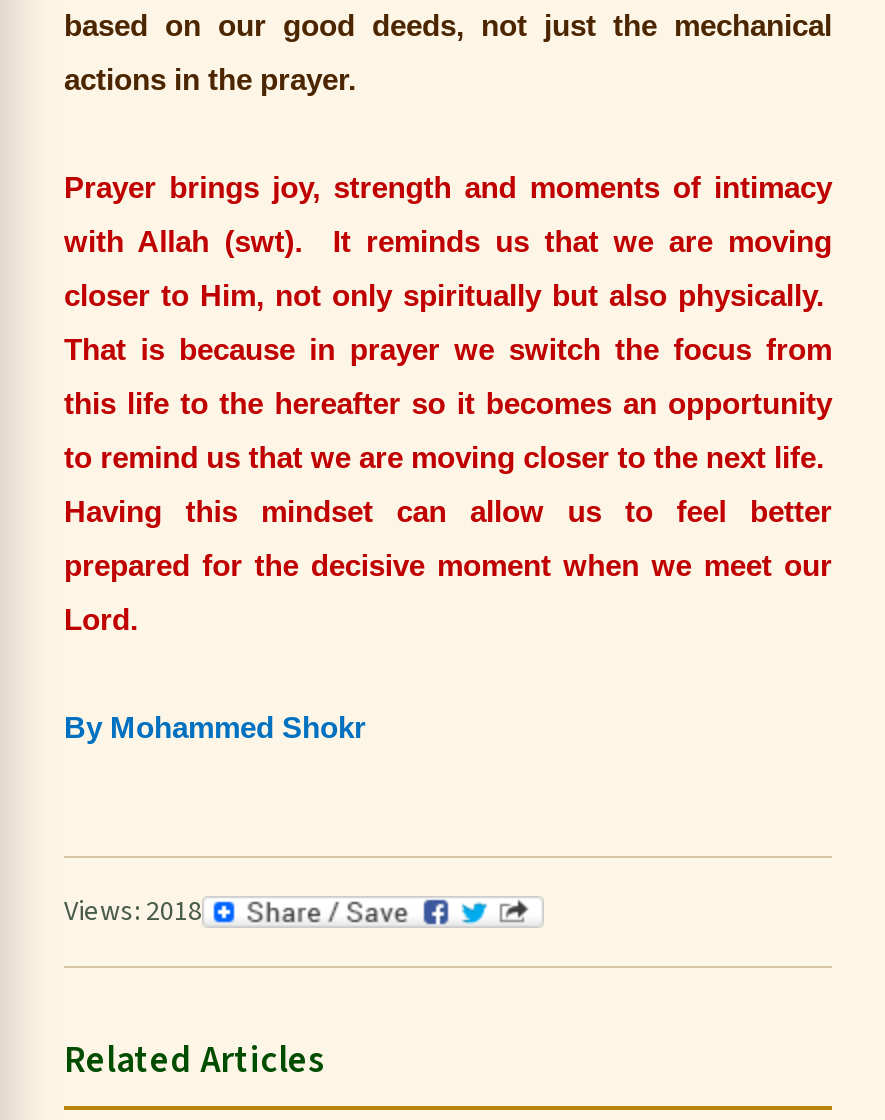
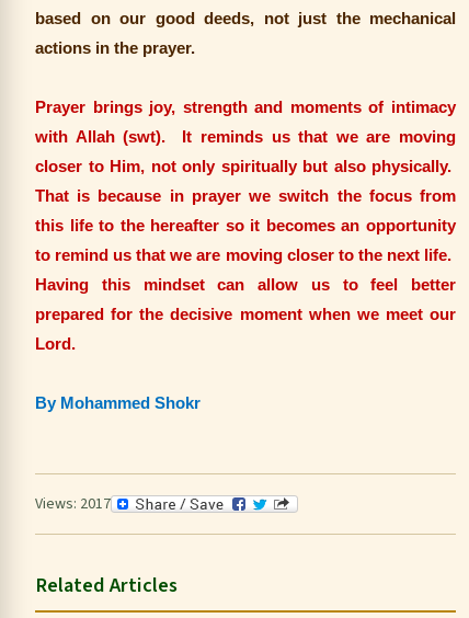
[64,893,202,933] Views: 2018 -> [35,493,111,515] Views: 2017

